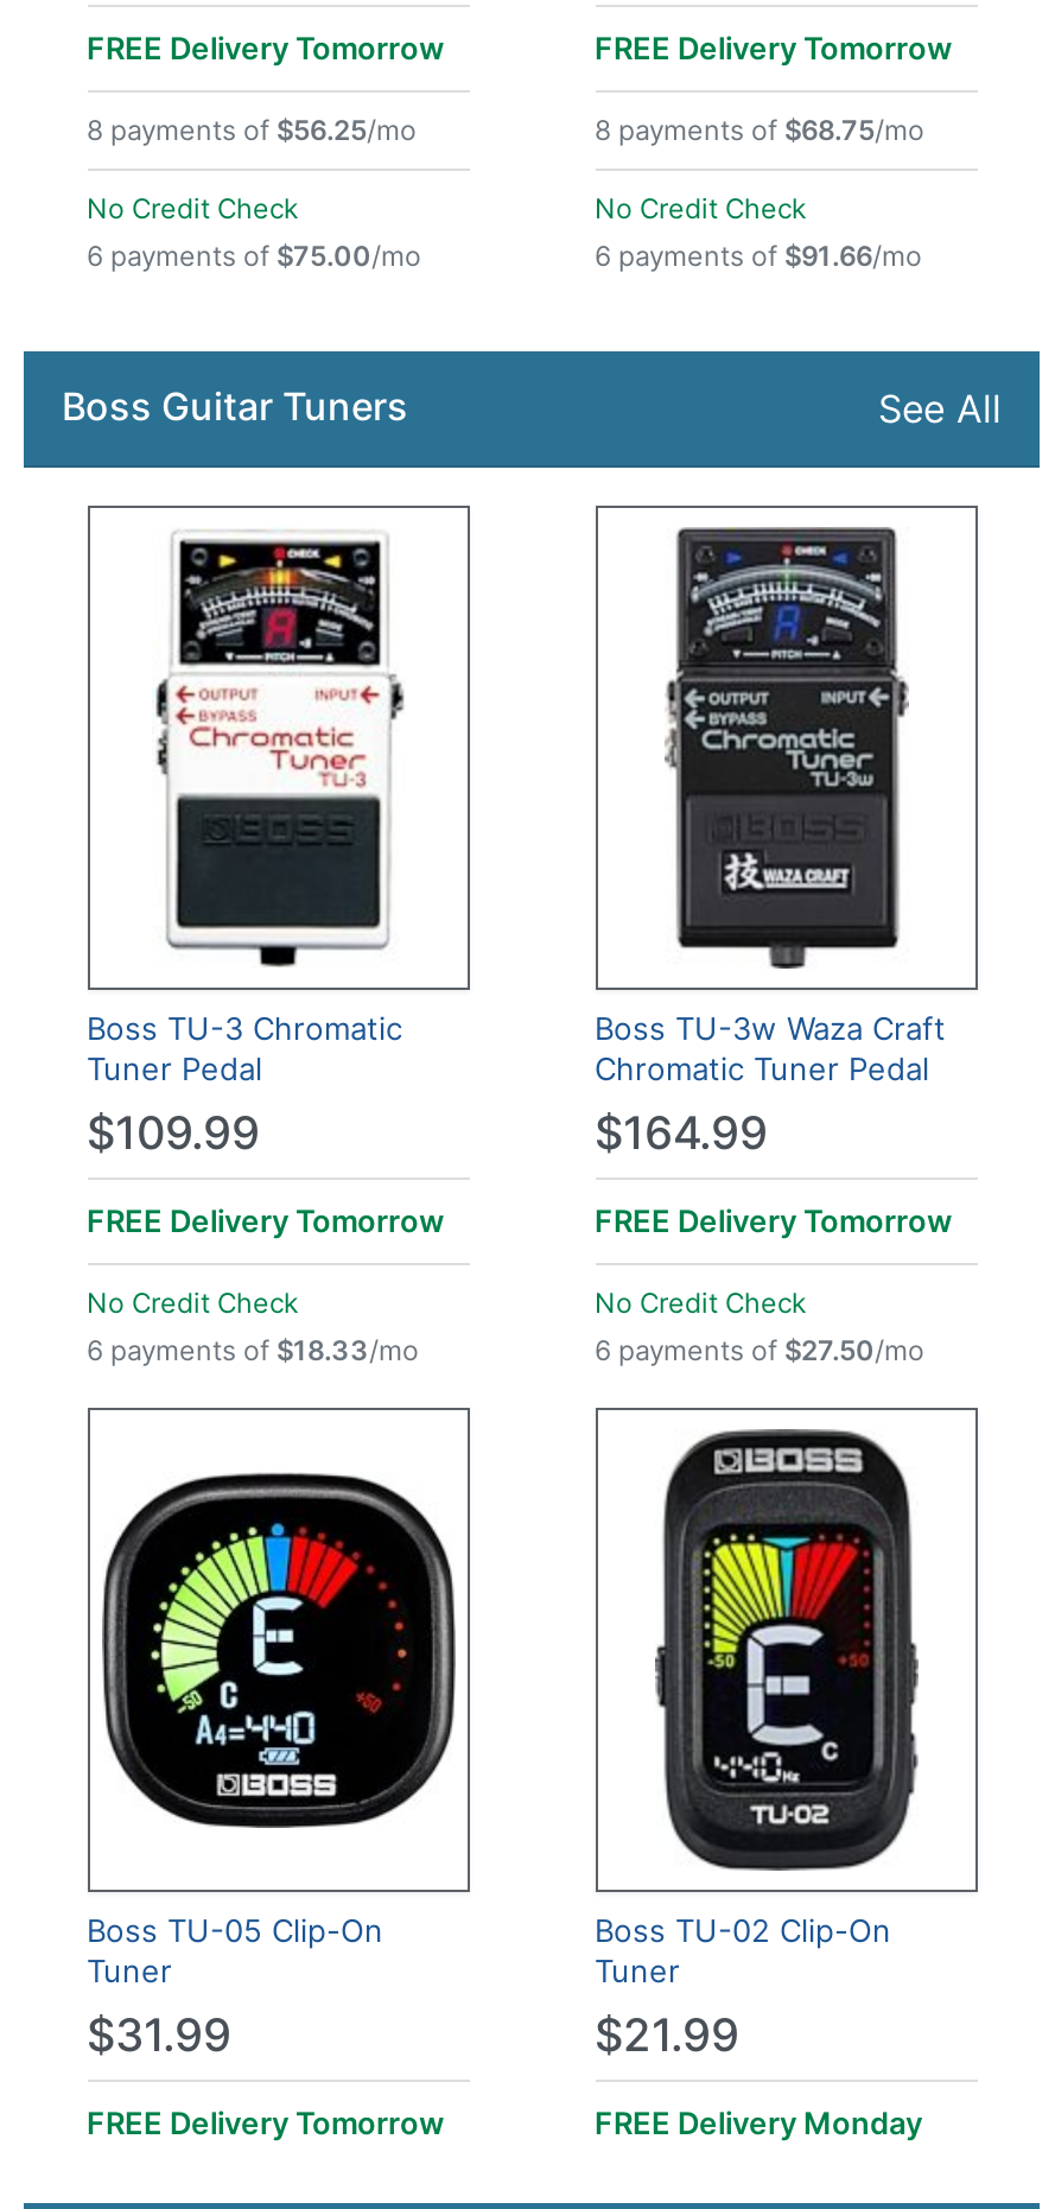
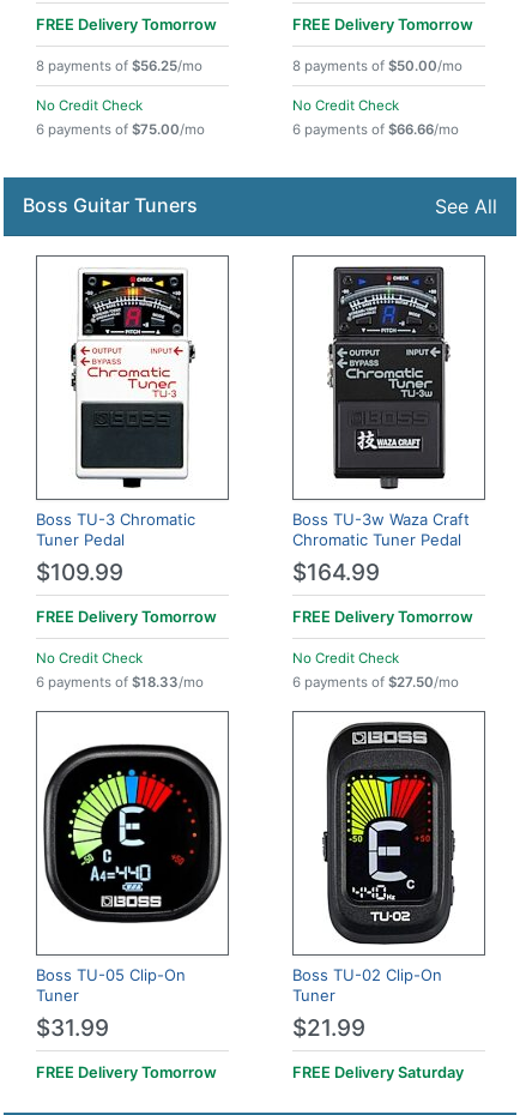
[595,113,924,146] 8 payments of $68.75/mo -> [292,57,462,74] 8 payments of $50.00/mo
[595,239,922,272] 6 payments of $91.66/mo -> [292,121,458,137] 6 payments of $66.66/mo
[595,2105,922,2140] FREE Delivery Monday -> [292,1063,463,1081] FREE Delivery Saturday

